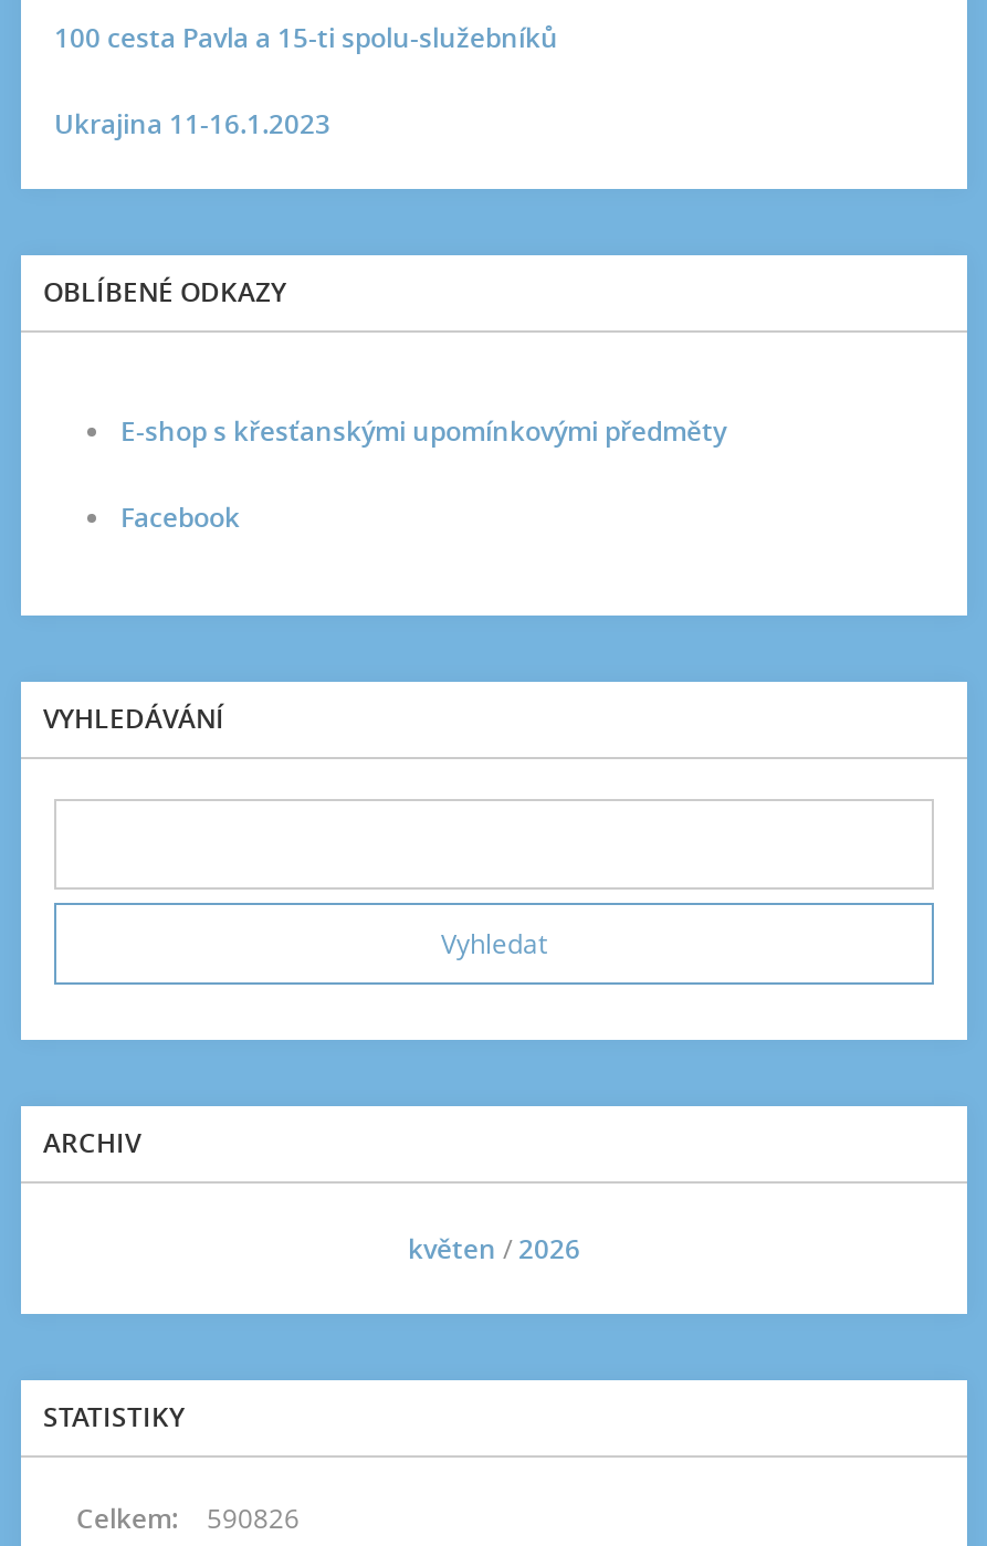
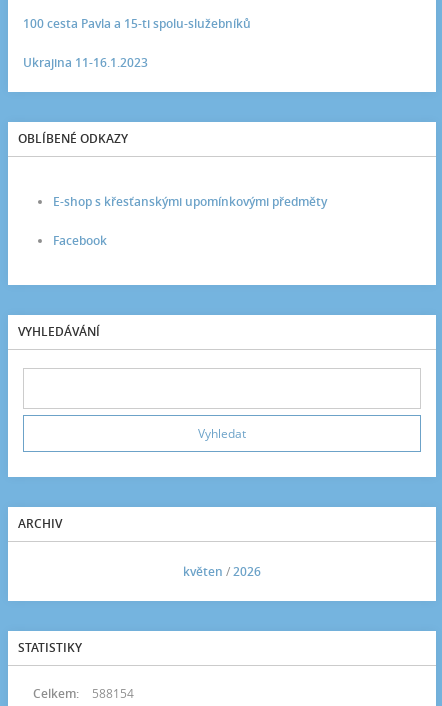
[76,1500,300,1538] Celkem: 590826 -> [33,685,134,702] Celkem: 588154

